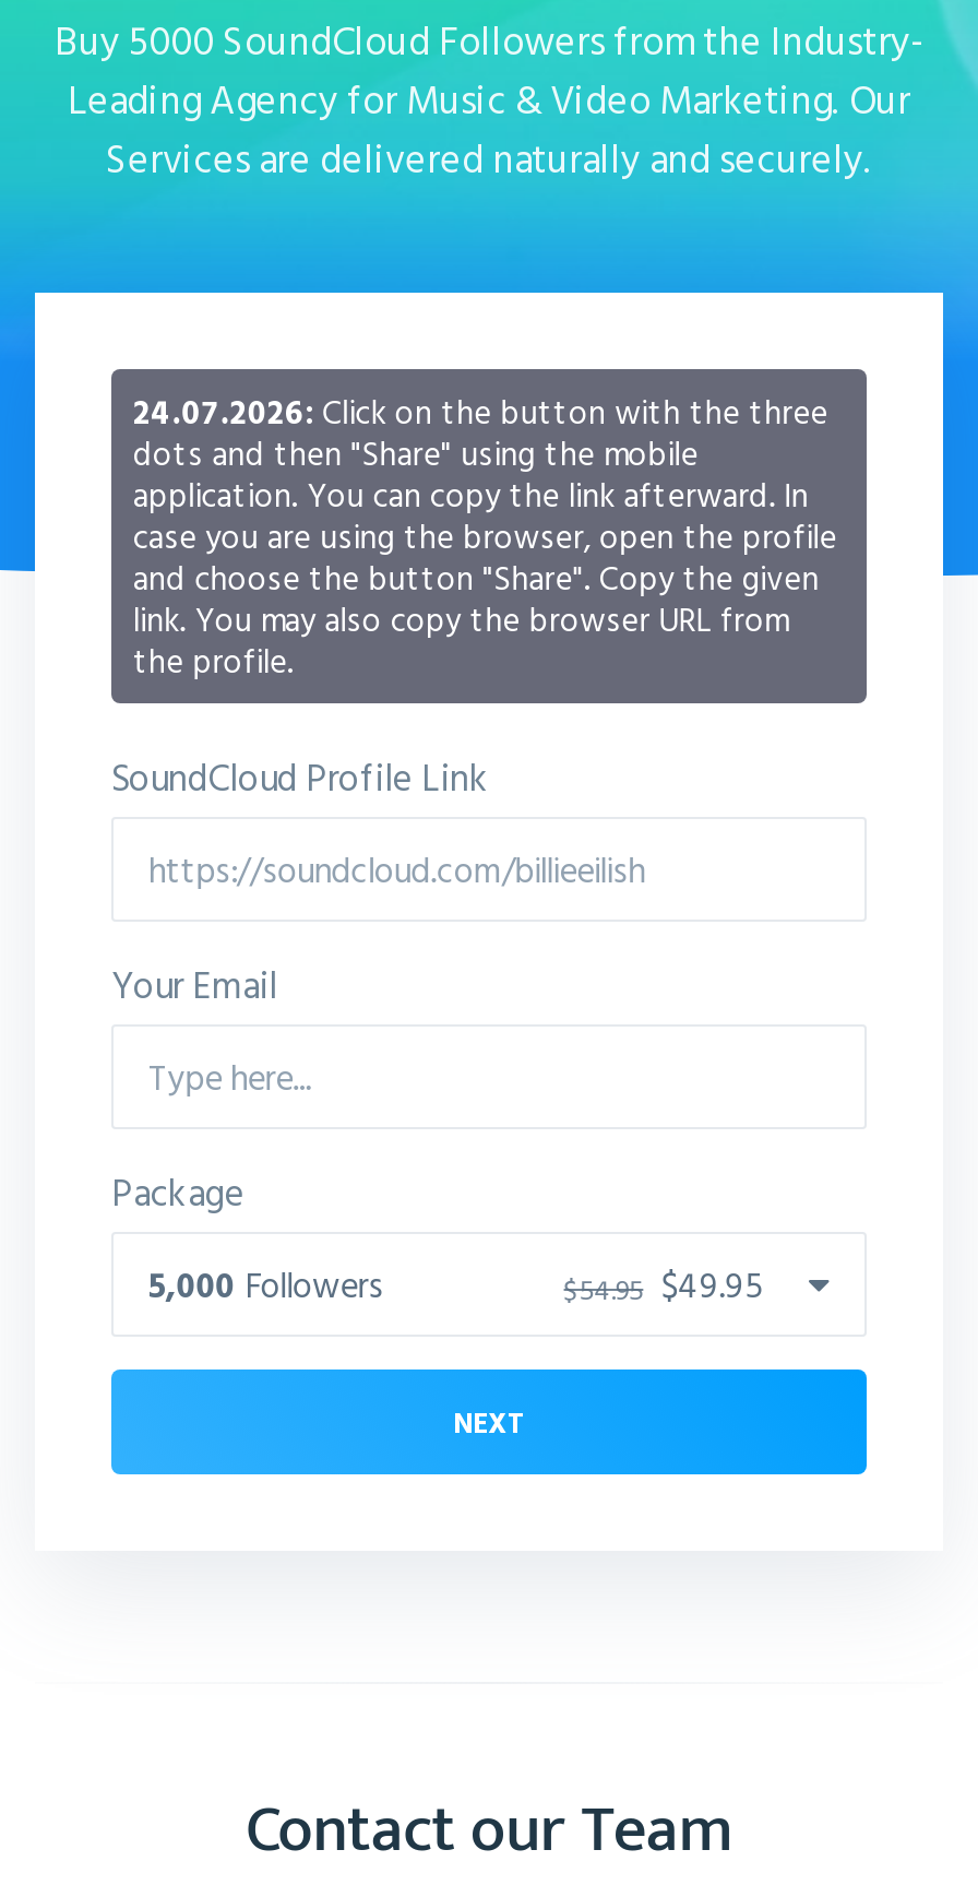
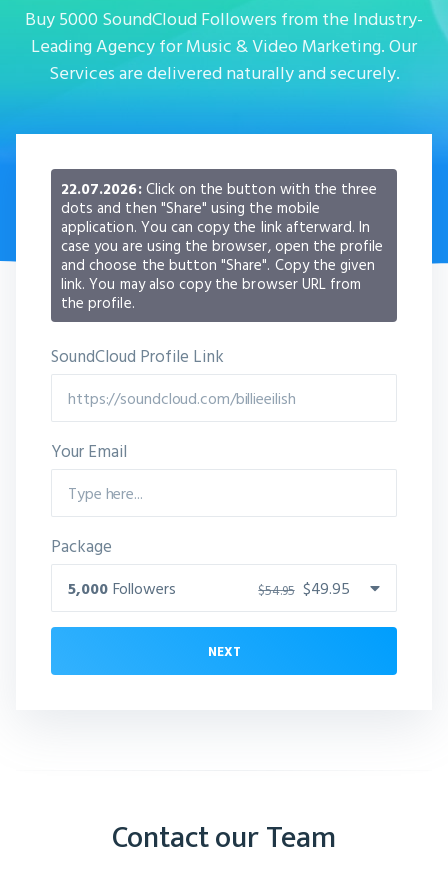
[133,387,828,437] 24.07.2026: Click on the button with the three -> [61,177,377,200] 22.07.2026: Click on the button with the three

